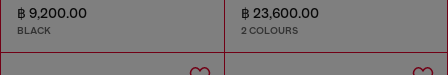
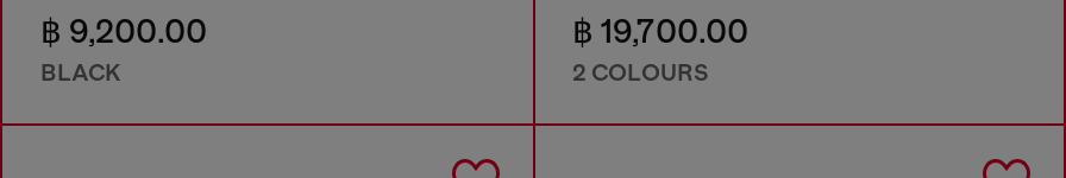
[240,5,318,21] ฿ 23,600.00 -> [572,11,748,49] ฿ 19,700.00

